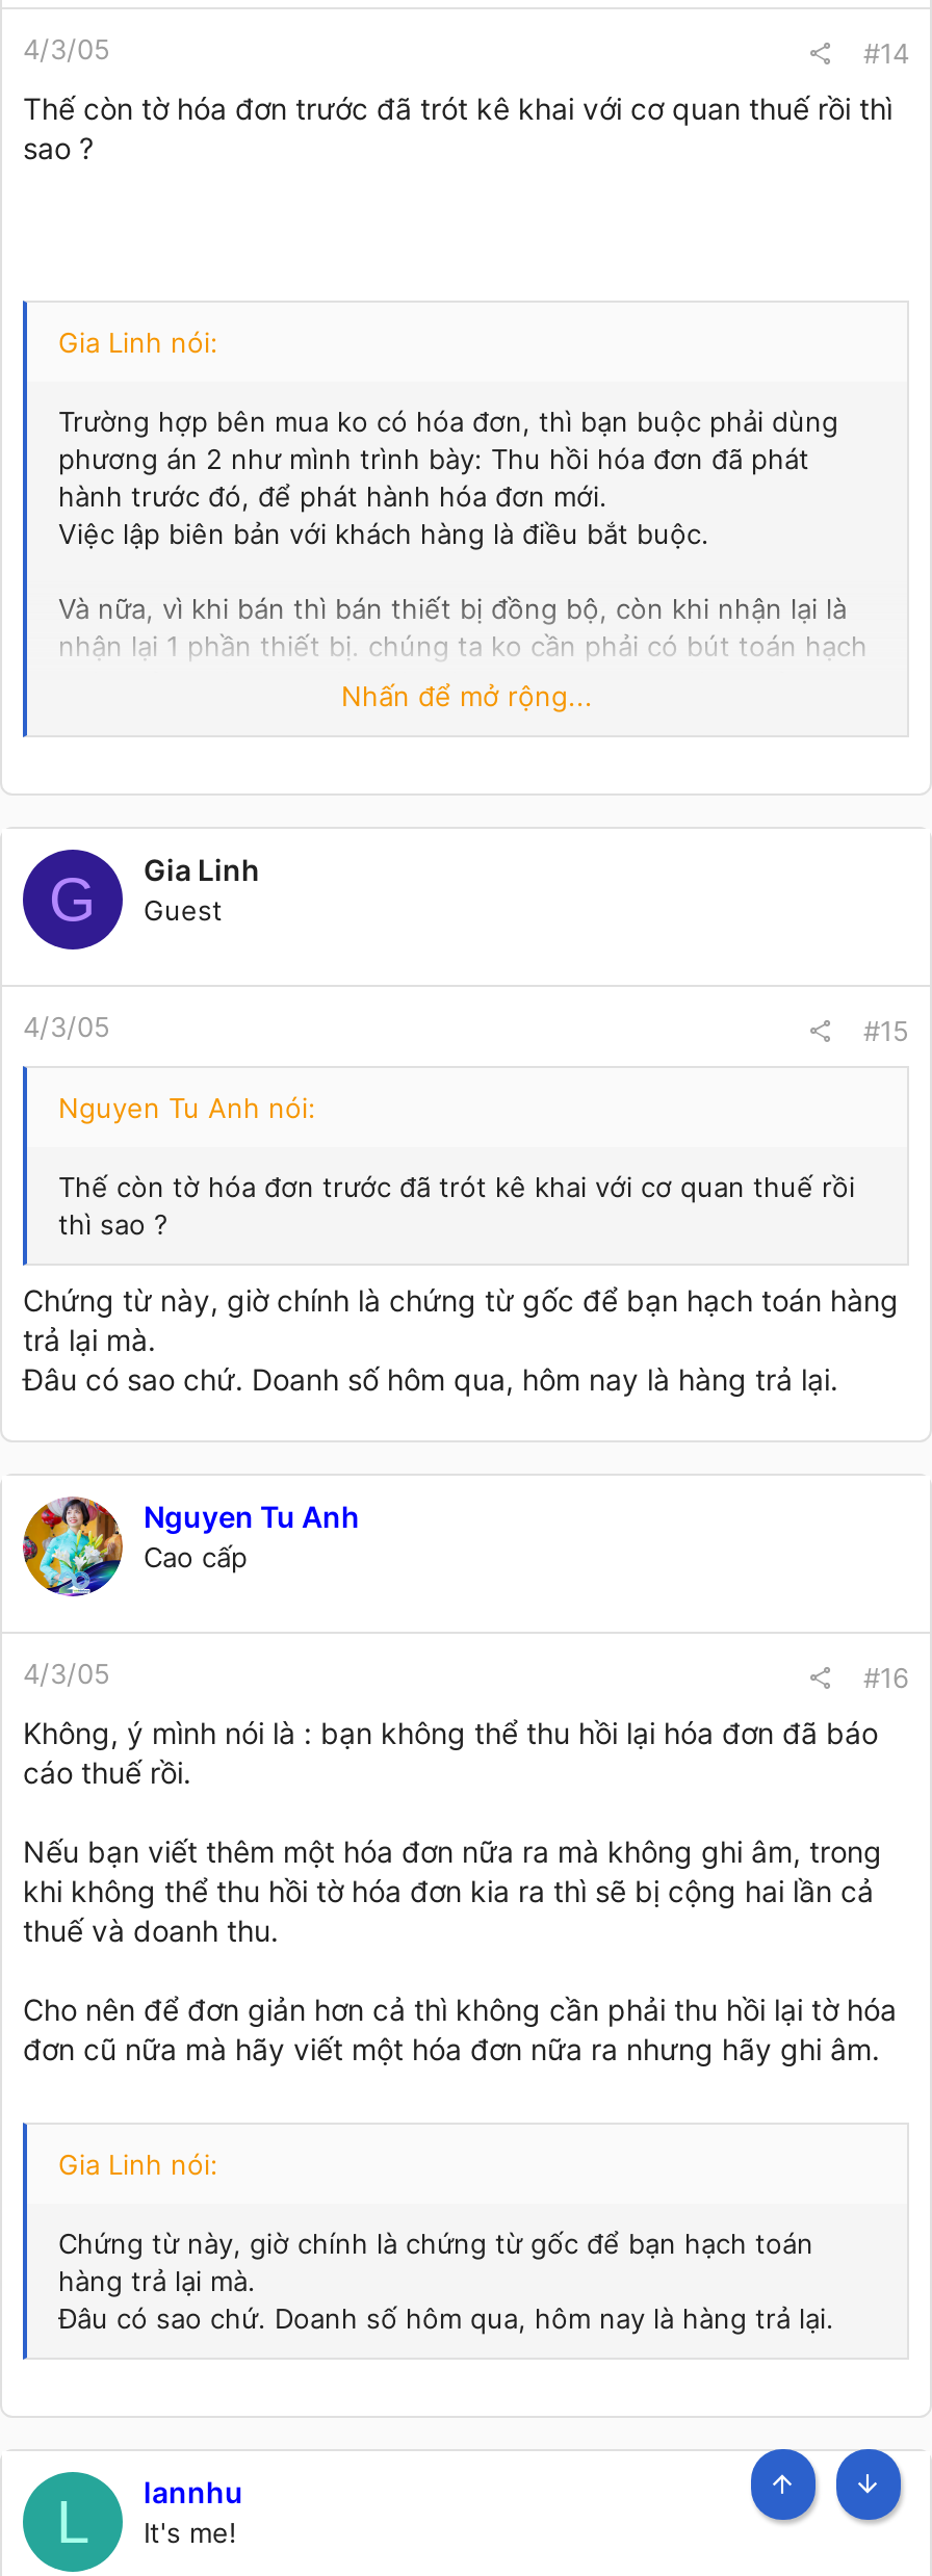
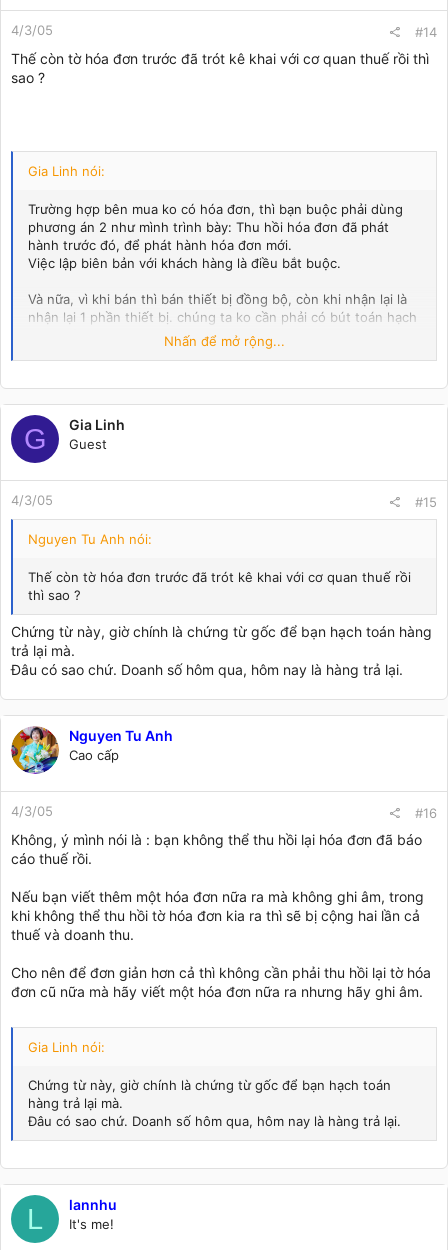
[749,2447,820,2526] [image] -> none
[834,2447,905,2526] [image] -> none

